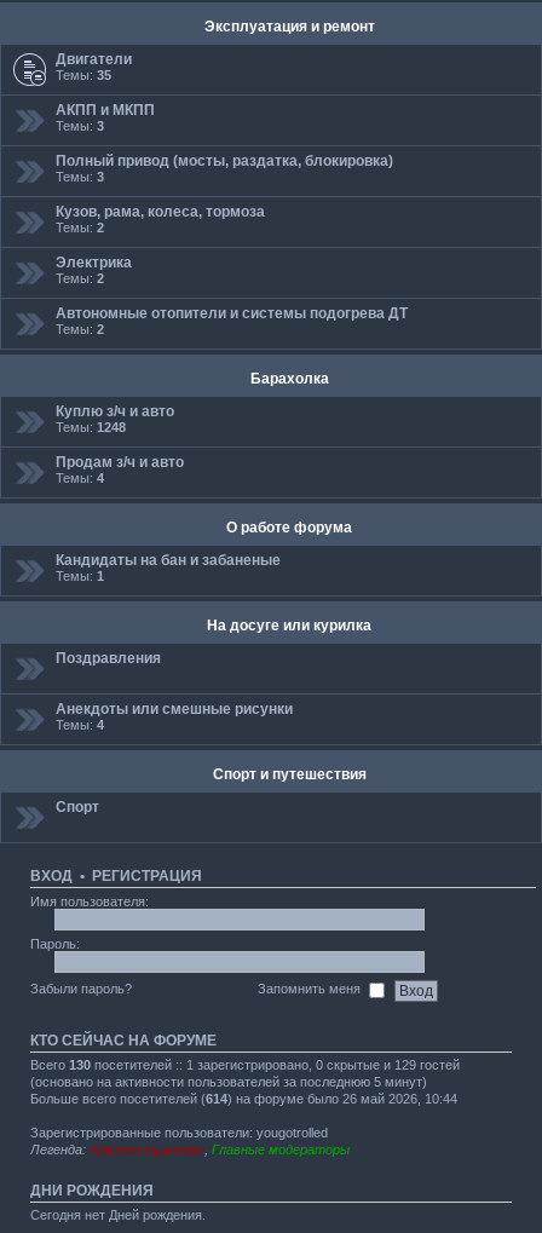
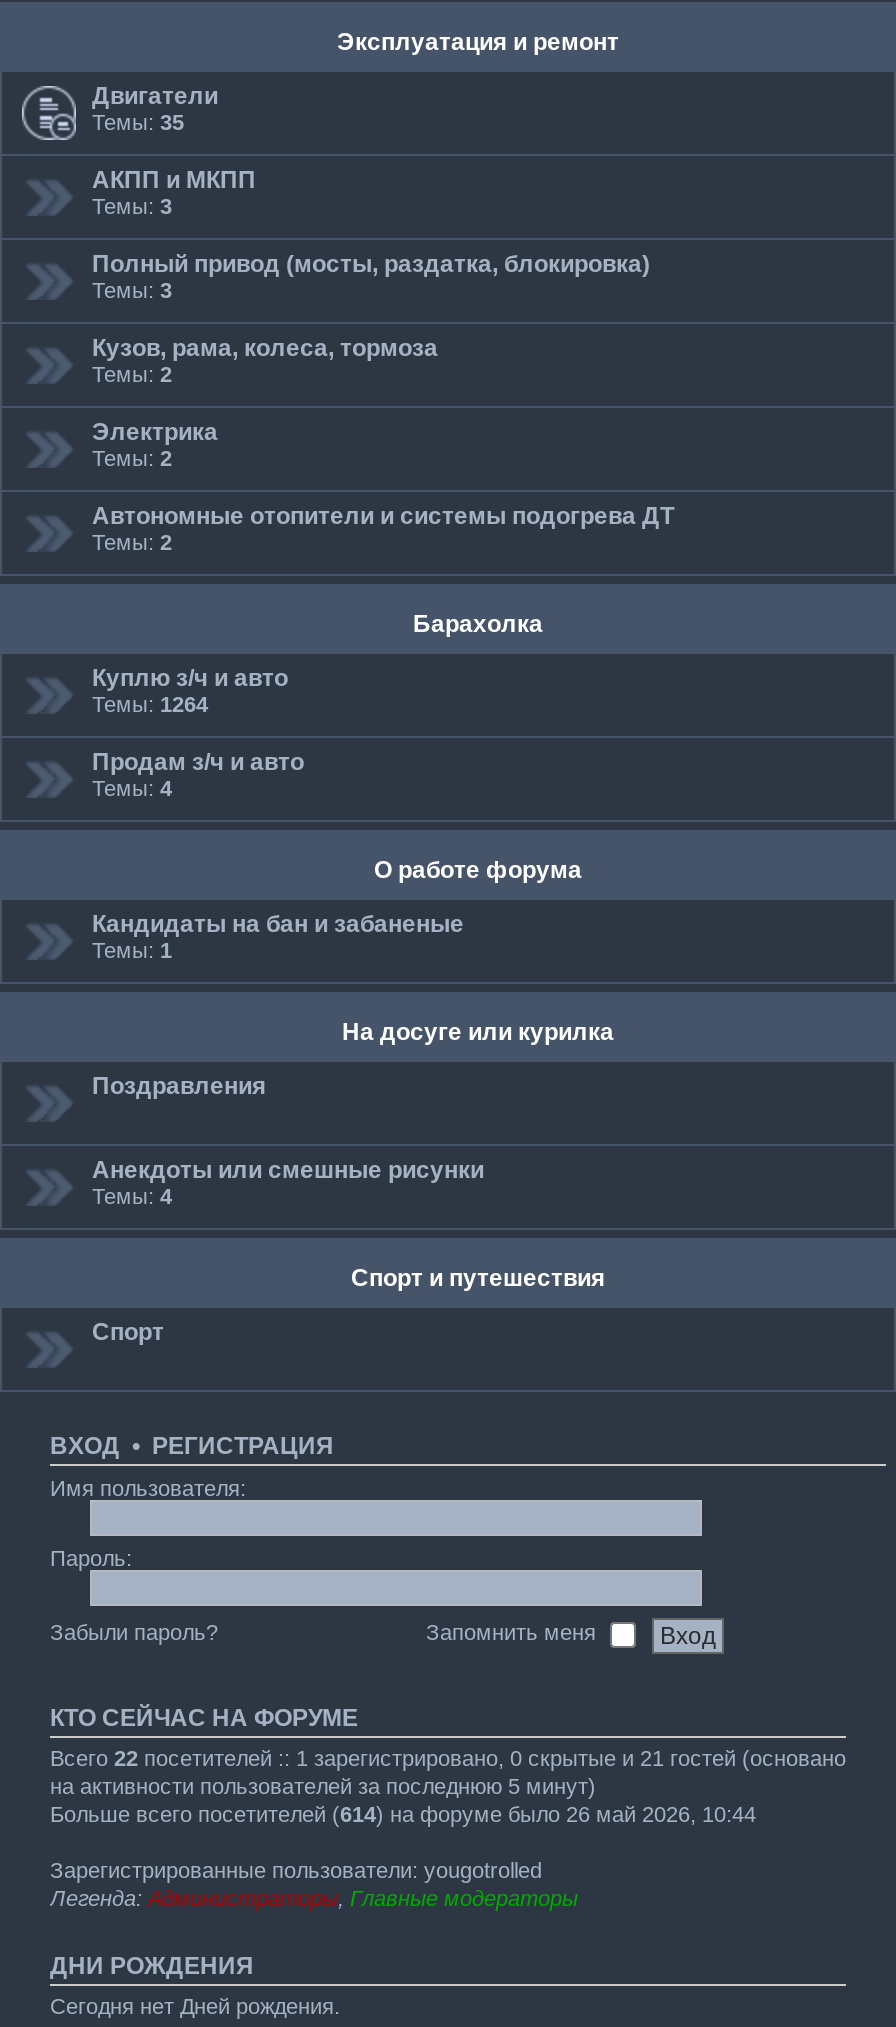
[56,420,126,434] Темы: 1248 -> [92,692,208,716] Темы: 1264
[30,1058,460,1089] Всего 130 посетителей :: 1 зарегистрировано, 0 скрытые и 129 гостей | (основано на активности пользователей за последнюю 5 минут) -> [50,1746,846,1798] Всего 22 посетителей :: 1 зарегистрировано, 0 скрытые и 21 гостей (основано | на активности пользователей за последнюю 5 минут)

